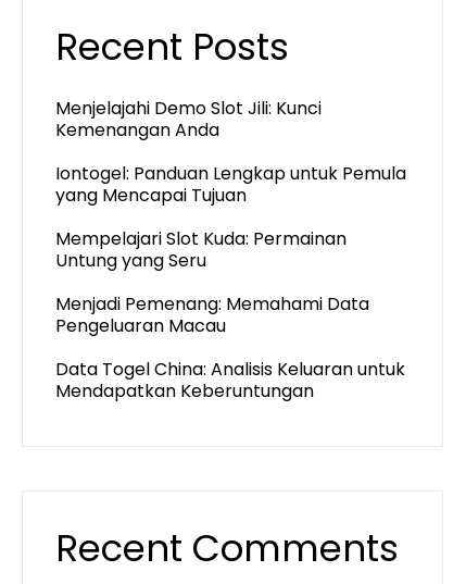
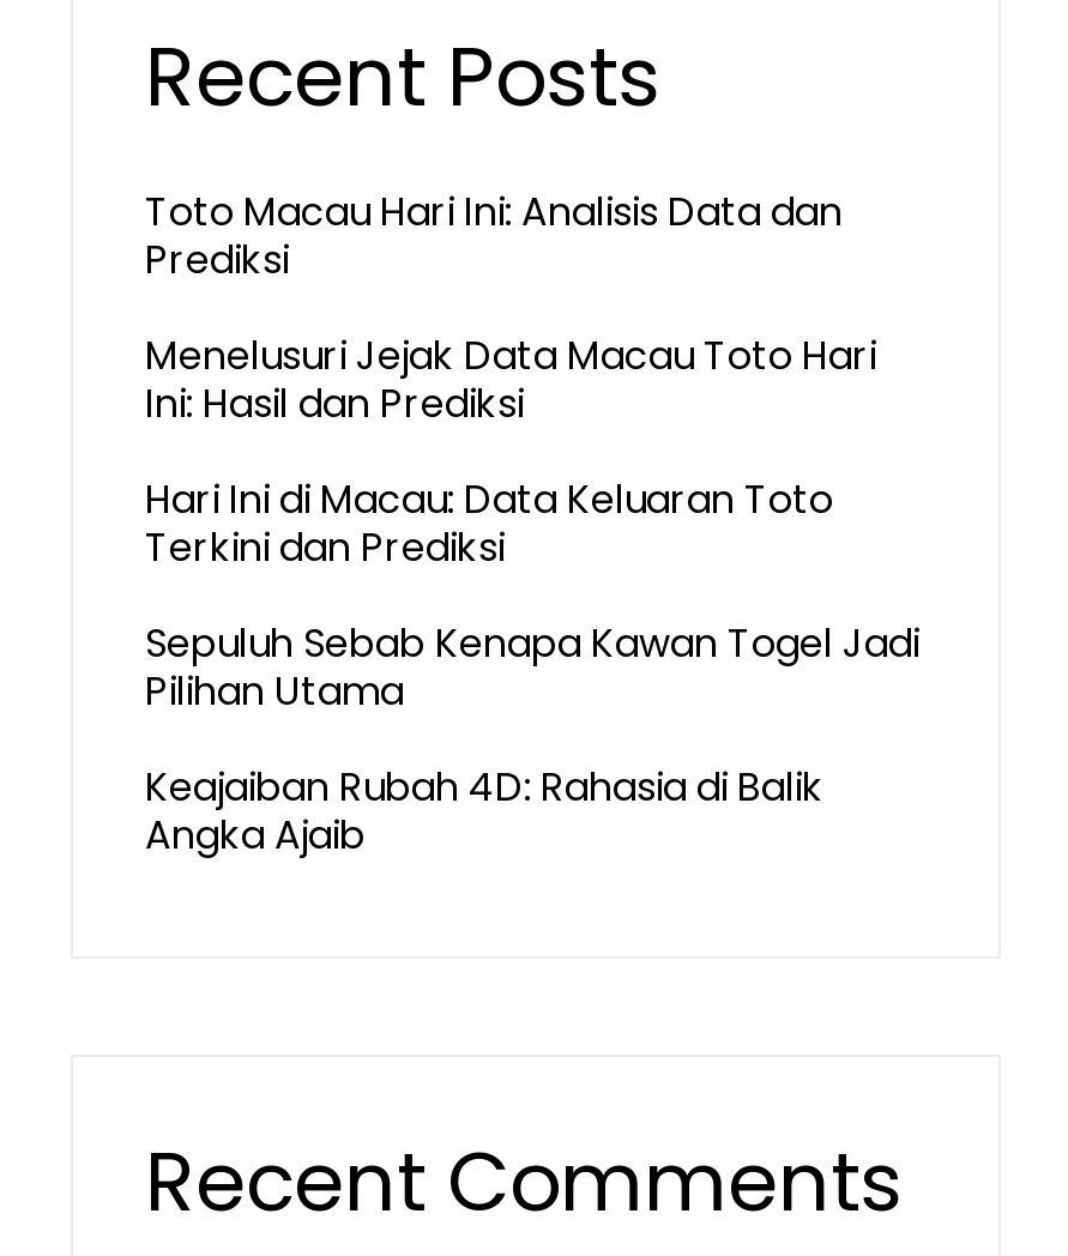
[55,96,322,142] Menjelajahi Demo Slot Jili: Kunci | Kemenangan Anda -> [145,185,843,288] Toto Macau Hari Ini: Analisis Data dan | Prediksi
[55,161,406,208] Iontogel: Panduan Lengkap untuk Pemula | yang Mencapai Tujuan -> [145,328,876,431] Menelusuri Jejak Data Macau Toto Hari | Ini: Hasil dan Prediksi
[55,226,347,273] Mempelajari Slot Kuda: Permainan | Untung yang Seru -> [145,472,833,575] Hari Ini di Macau: Data Keluaran Toto | Terkini dan Prediksi
[55,291,369,338] Menjadi Pemenang: Memahami Data | Pengeluaran Macau -> [145,616,919,719] Sepuluh Sebab Kenapa Kawan Togel Jadi | Pilihan Utama
[55,357,405,403] Data Togel China: Analisis Keluaran untuk | Mendapatkan Keberuntungan -> [145,760,823,863] Keajaiban Rubah 4D: Rahasia di Balik | Angka Ajaib

